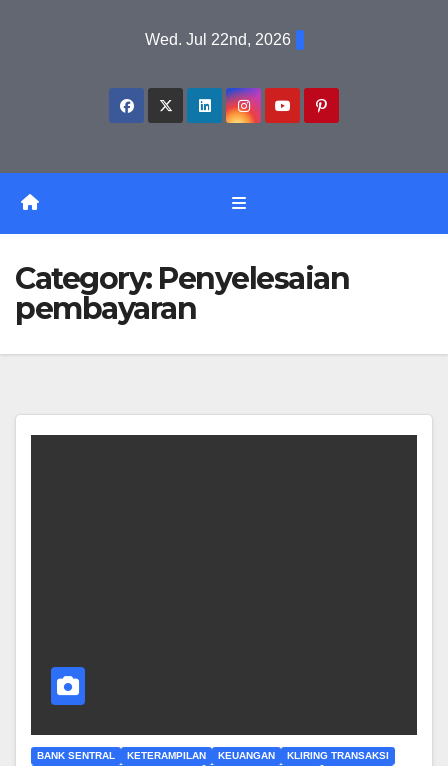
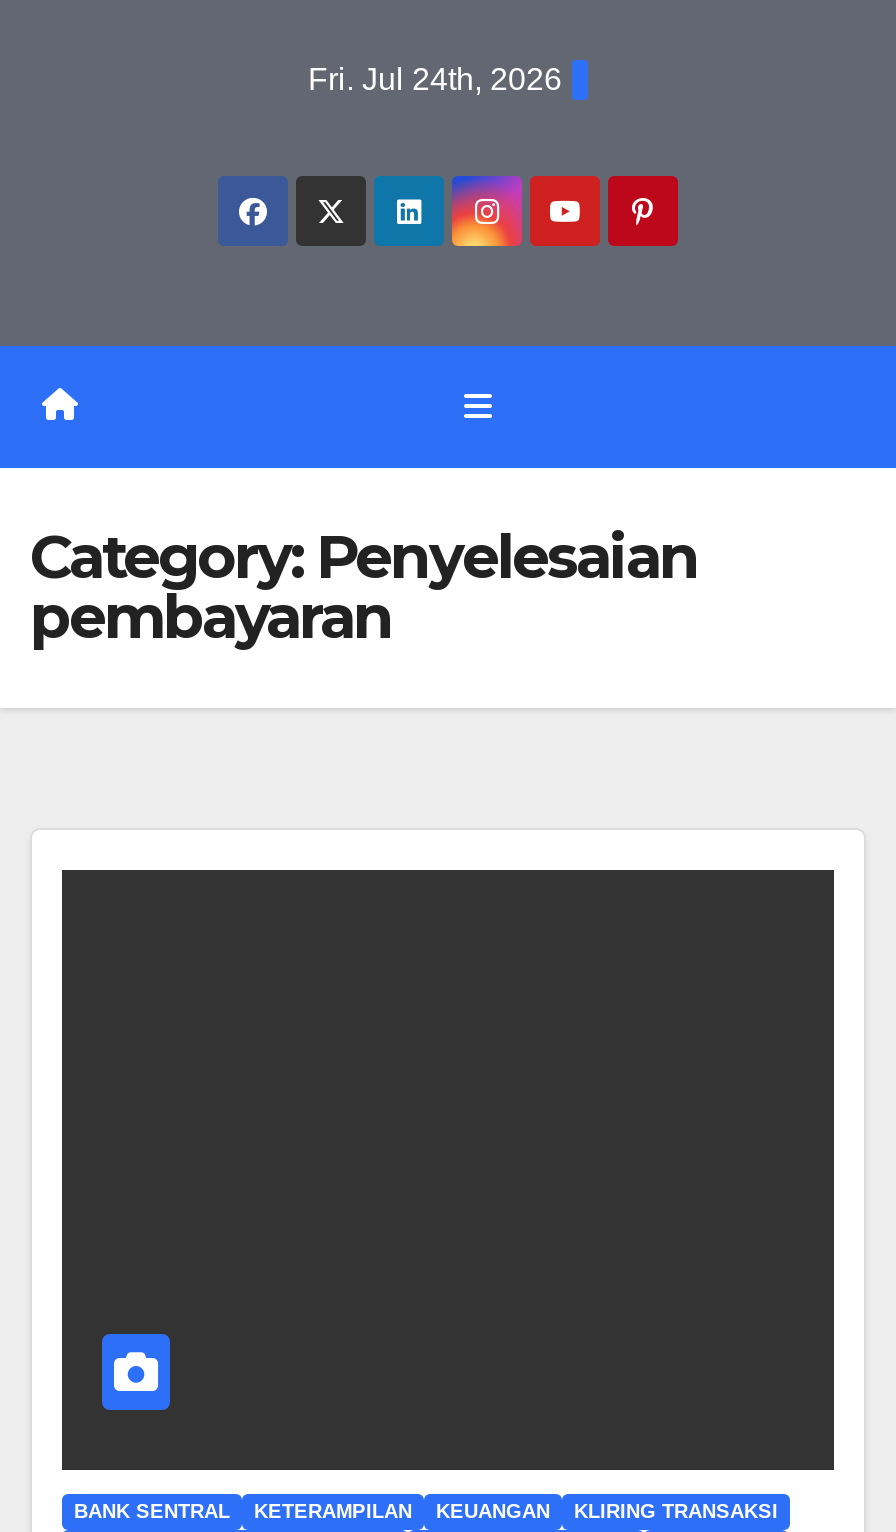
[144,31,290,48] Wed. Jul 22nd, 2026 -> [308,62,562,96] Fri. Jul 24th, 2026

